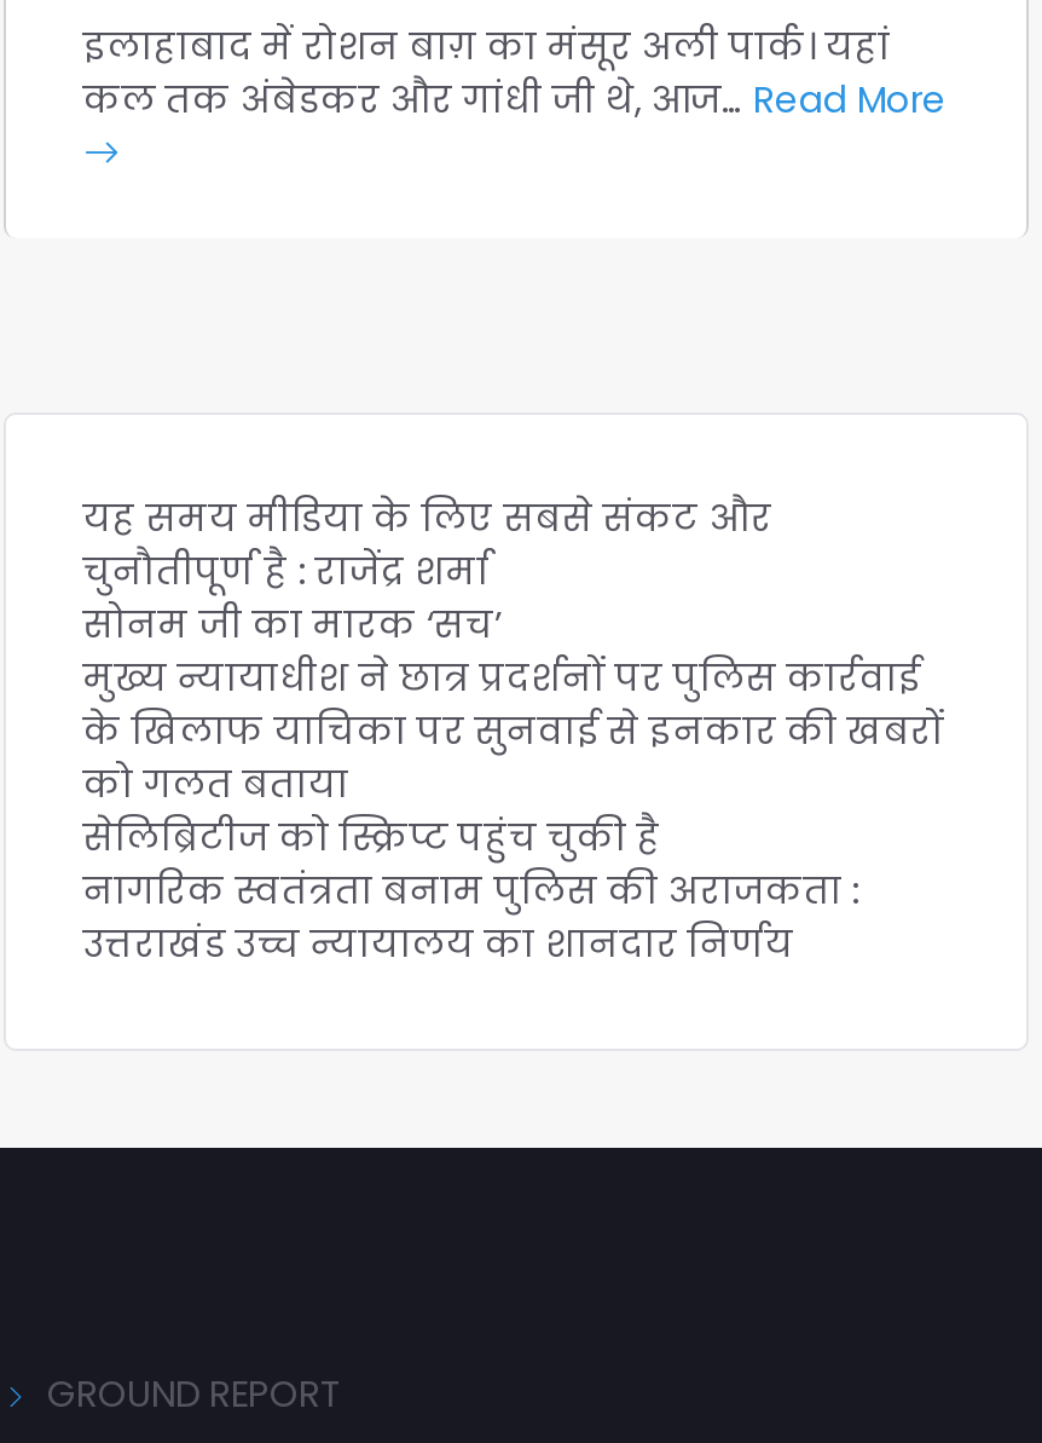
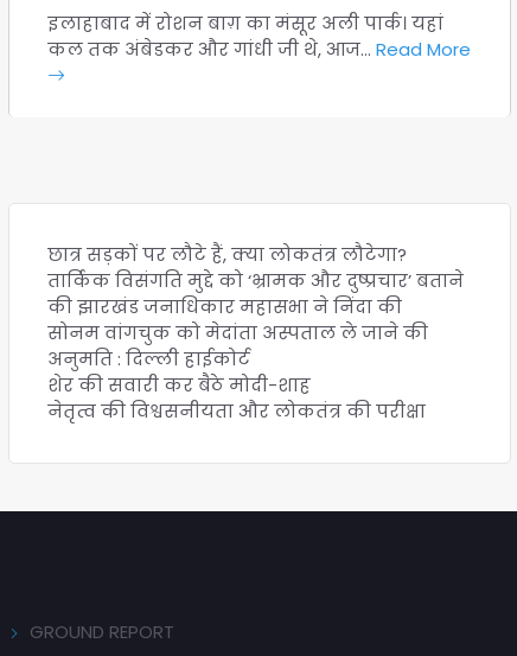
[83,492,944,969] यह समय मीडिया के लिए सबसे संकट और | चुनौतीपूर्ण है : राजेंद्र शर्मा | सोनम जी का मारक ‘सच’ | मुख्य न्यायाधीश ने छात्र प्रदर्शनों पर पुलिस कार्रवाई | के खिलाफ याचिका पर सुनवाई से इनकार की खबरों | को गलत बताया | सेलिब्रिटीज को स्क्रिप्ट पहुंच चुकी है | नागरिक स्वतंत्रता बनाम पुलिस की अराजकता : | उत्तराखंड उच्च न्यायालय का शानदार निर्णय -> [47,242,464,423] छात्र सड़कों पर लौटे हैं, क्या लोकतंत्र लौटेगा? | तार्किक विसंगति मुद्दे को ‘भ्रामक और दुष्प्रचार’ बताने | की झारखंड जनाधिकार महासभा ने निंदा की | सोनम वांगचुक को मेदांता अस्पताल ले जाने की | अनुमति : दिल्ली हाईकोर्ट | शेर की सवारी कर बैठे मोदी-शाह | नेतृत्व की विश्वसनीयता और लोकतंत्र की परीक्षा

